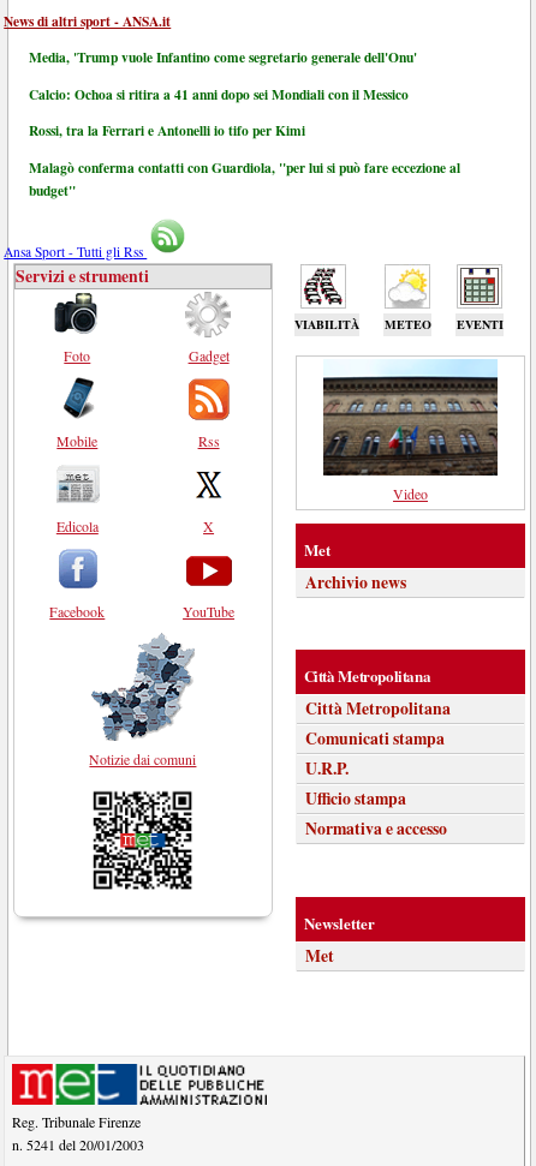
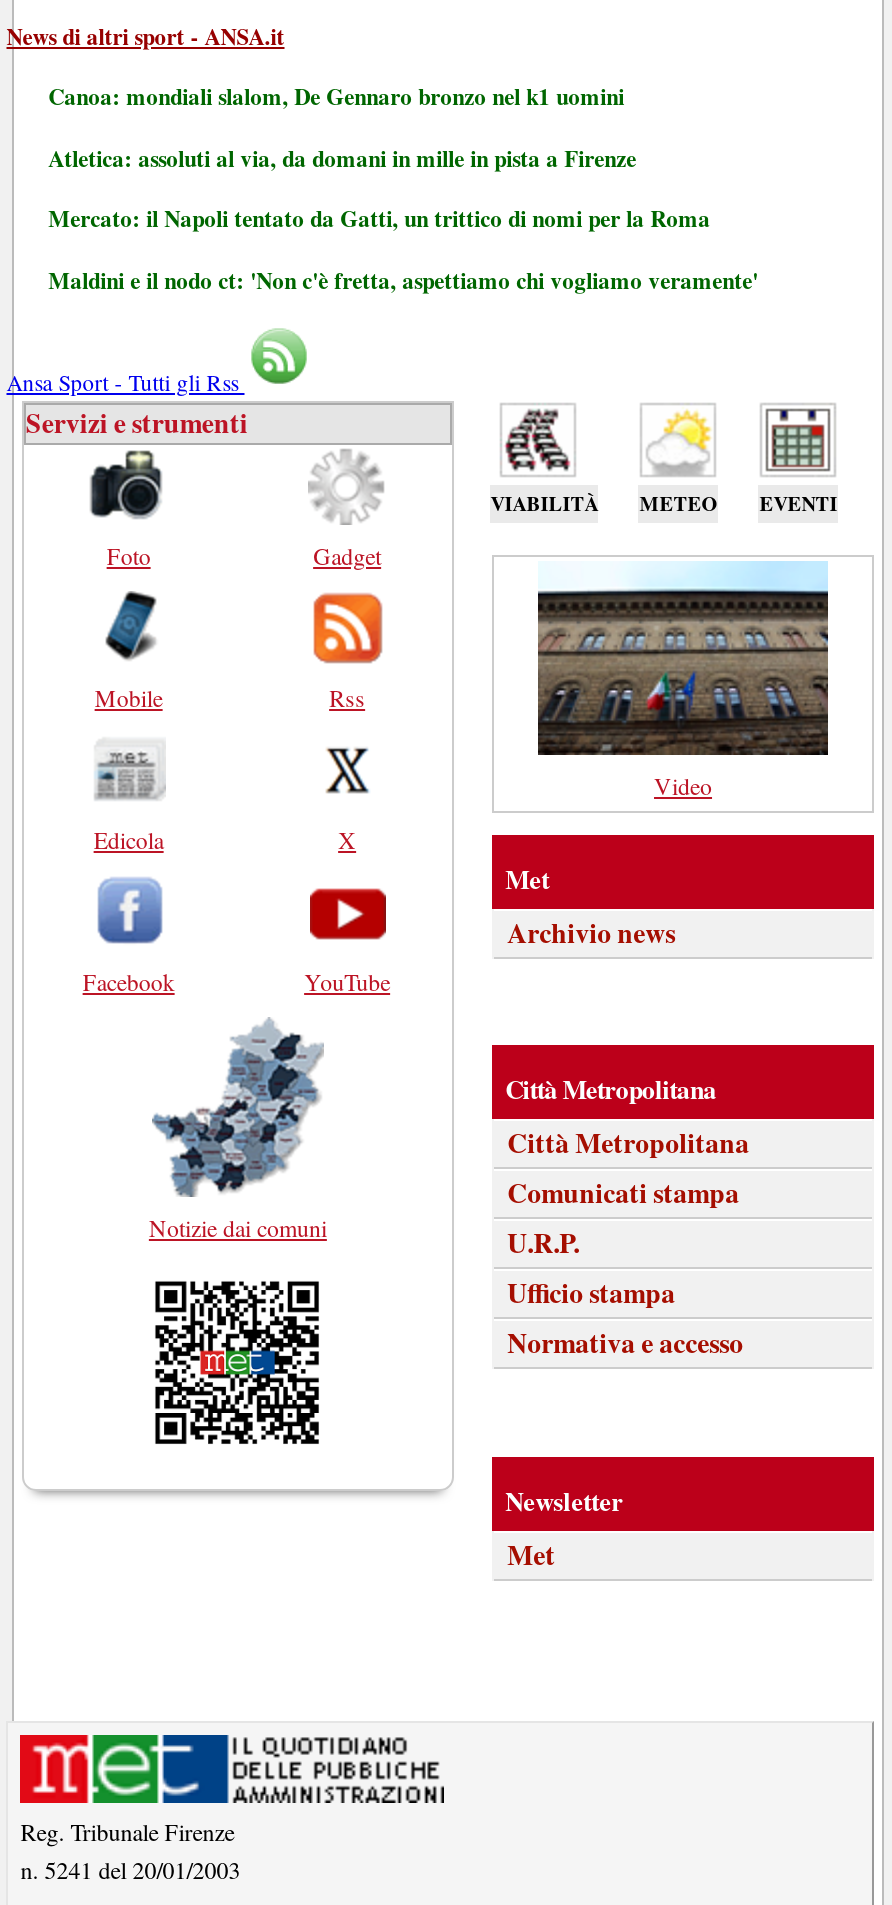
[29,47,417,68] Media, 'Trump vuole Infantino come segretario generale dell'Onu' -> [48,80,624,114] Canoa: mondiali slalom, De Gennaro bronzo nel k1 uomini
[29,84,409,104] Calcio: Ochoa si ritira a 41 anni dopo sei Mondiali con il Messico -> [48,141,636,175] Atletica: assoluti al via, da domani in mille in pista a Firenze
[29,120,305,141] Rossi, tra la Ferrari e Antonelli io tifo per Kimi -> [48,201,710,235] Mercato: il Napoli tentato da Gatti, un trittico di nomi per la Roma
[29,157,460,200] Malagò conferma contatti con Guardiola, "per lui si può fare eccezione al | budget" -> [48,262,758,296] Maldini e il nodo ct: 'Non c'è fretta, aspettiamo chi vogliamo veramente'

